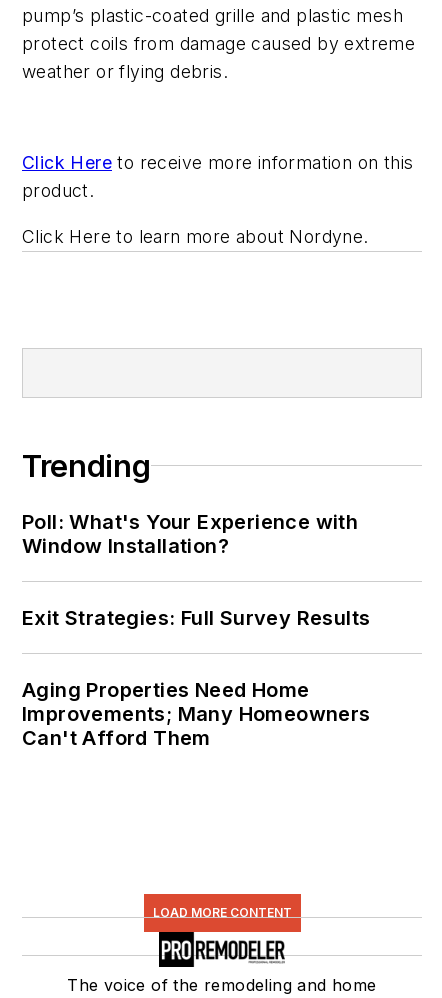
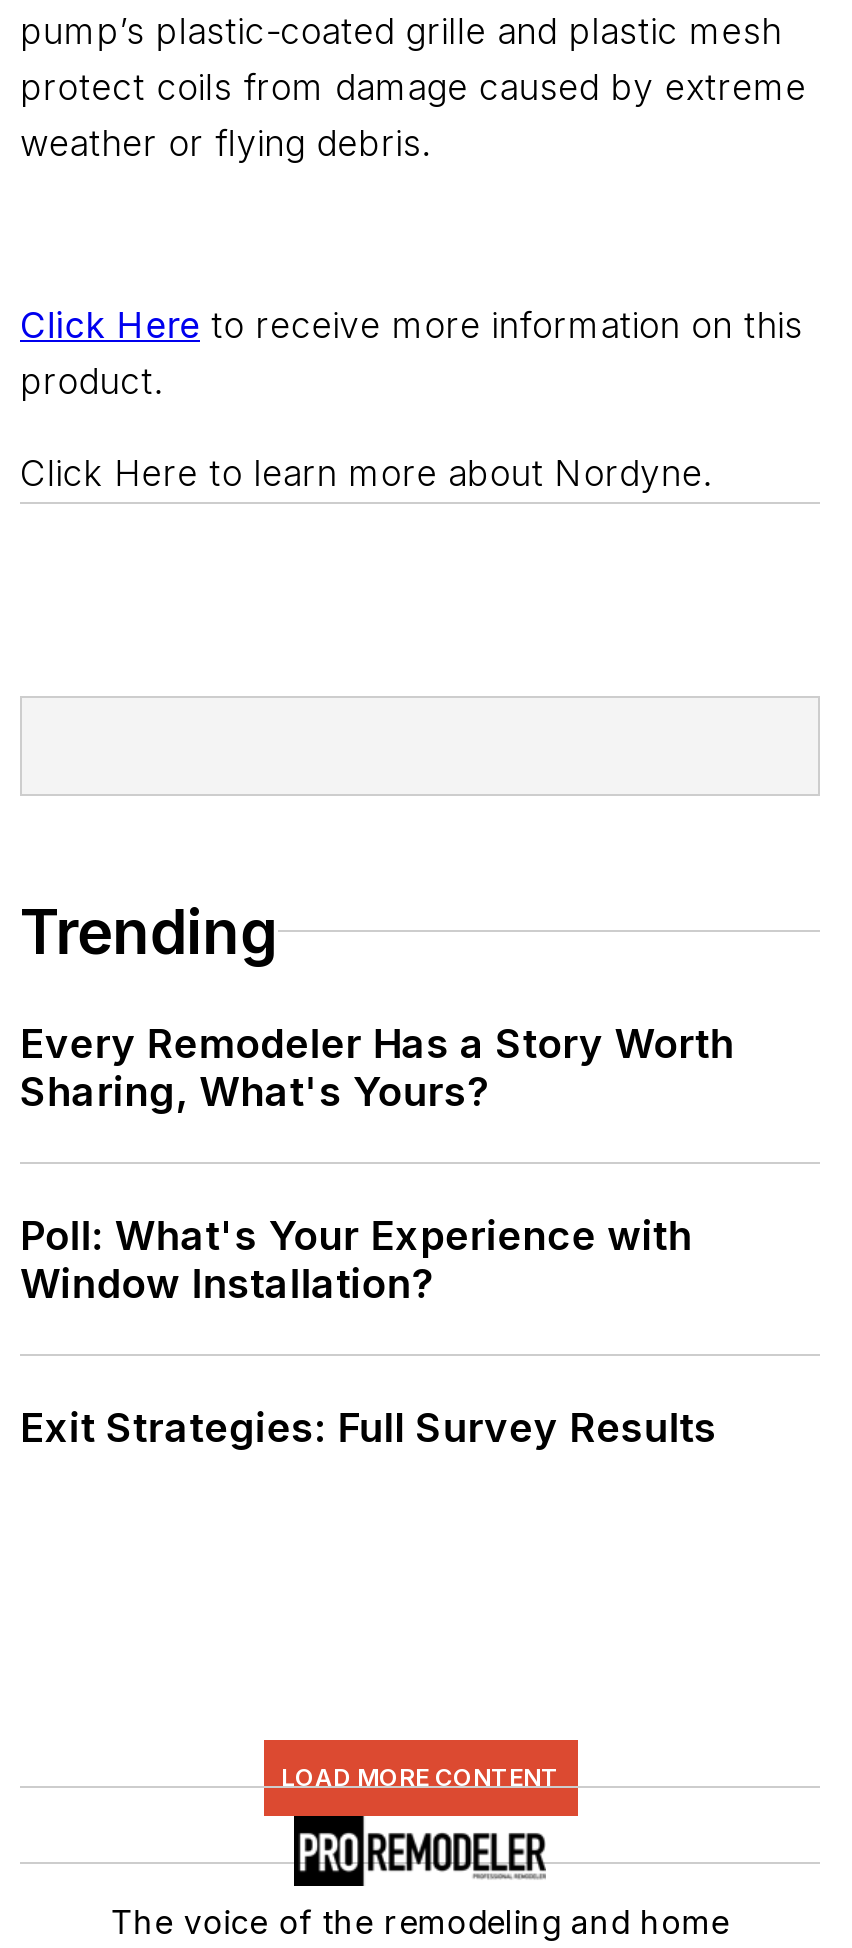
none -> [20,1020,734,1116] Every Remodeler Has a Story Worth | Sharing, What's Yours?
moved [22,510,370,630] -> [20,1212,717,1452]: Poll: What's Your Experience with | Window Installation? | Exit Strategies: Full Survey Results
[22,678,371,750] Aging Properties Need Home | Improvements; Many Homeowners | Can't Afford Them -> none

